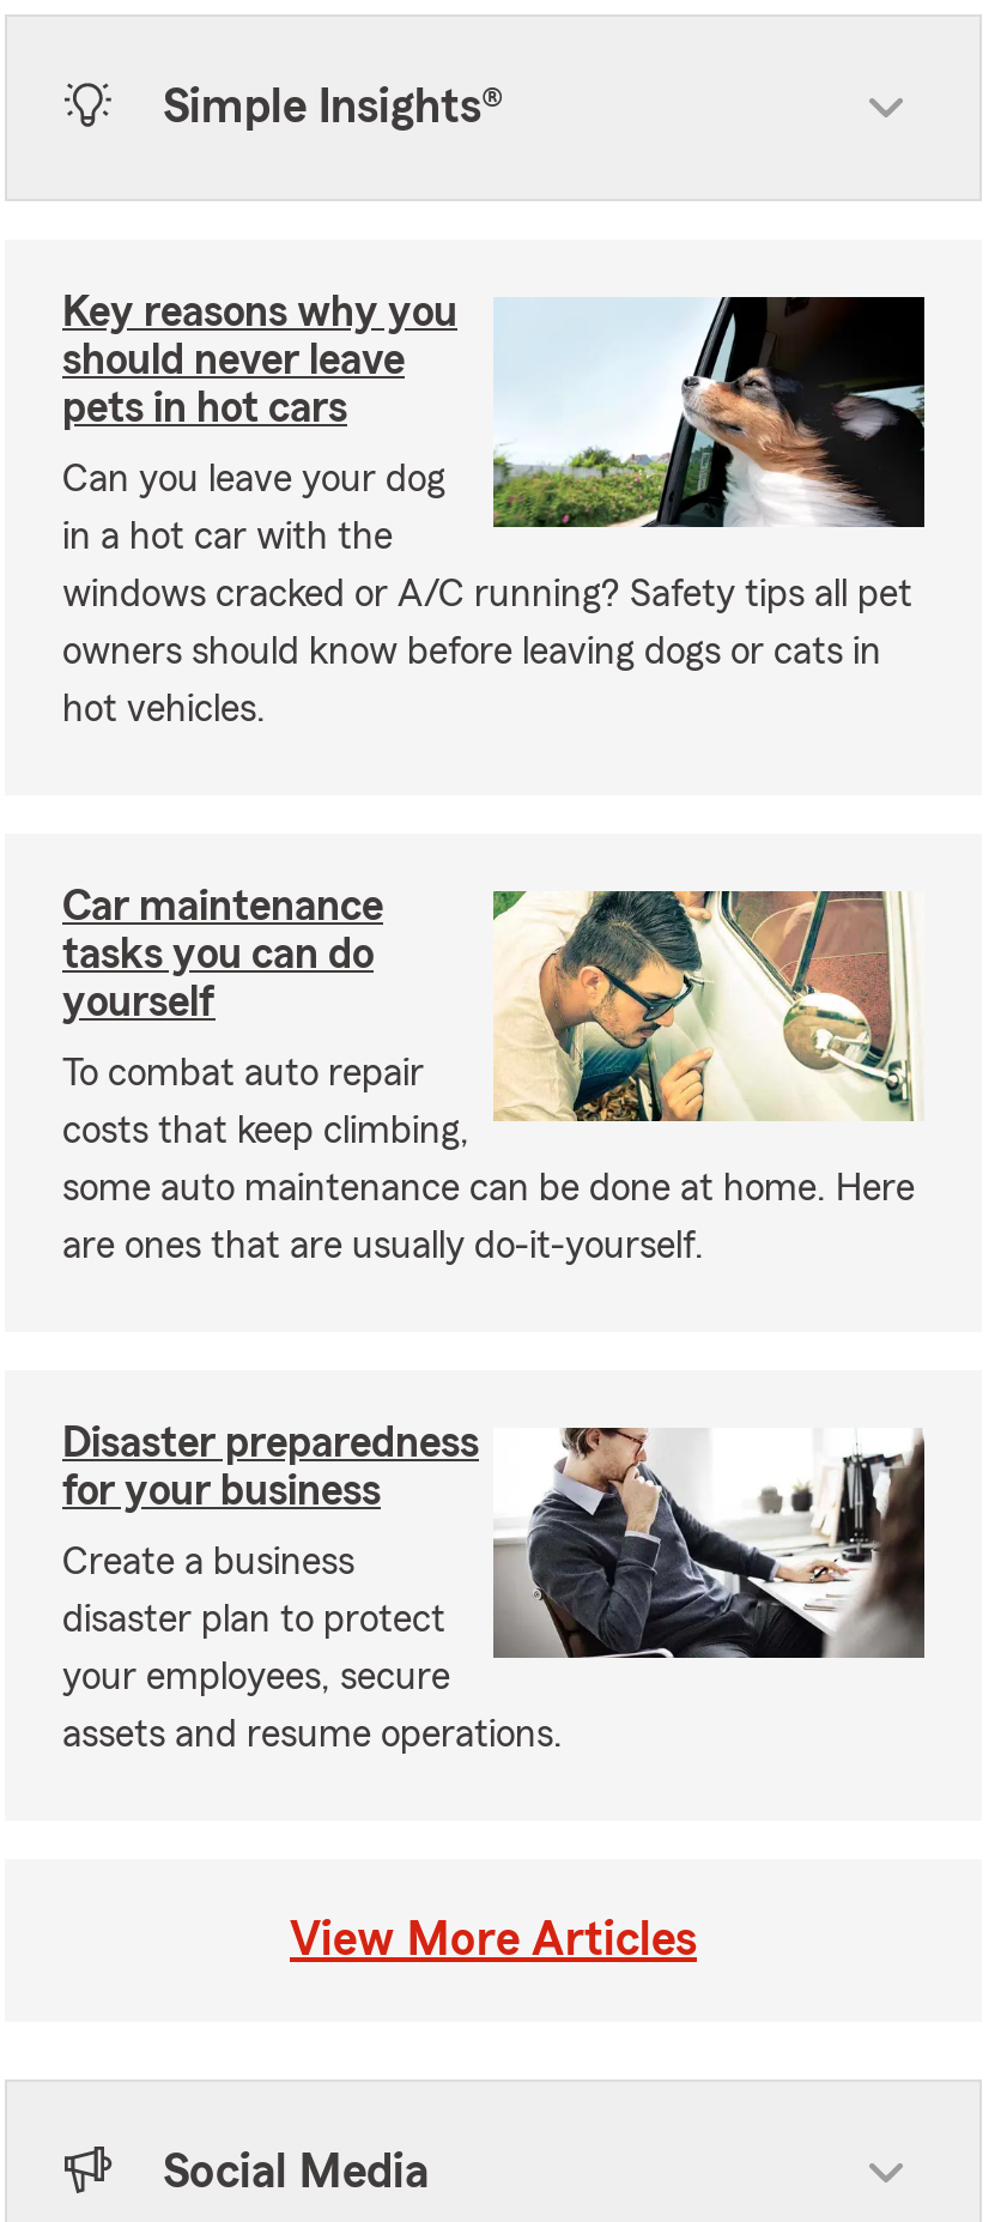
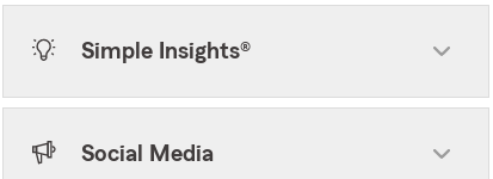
[62,290,927,728] [image] | Key reasons why you | should never leave | pets in hot cars | Can you leave your dog | in a hot car with the | windows cracked or A/C running? Safety tips all pet | owners should know before leaving dogs or cats in | hot vehicles. -> none
[62,884,915,1265] [image] | Car maintenance | tasks you can do | yourself | To combat auto repair | costs that keep climbing, | some auto maintenance can be done at home. Here | are ones that are usually do-it-yourself. -> none
[62,1421,927,1754] [image] | Disaster preparedness | for your business | Create a business | disaster plan to protect | your employees, secure | assets and resume operations. -> none
[290,1917,697,1964] View More Articles -> none

